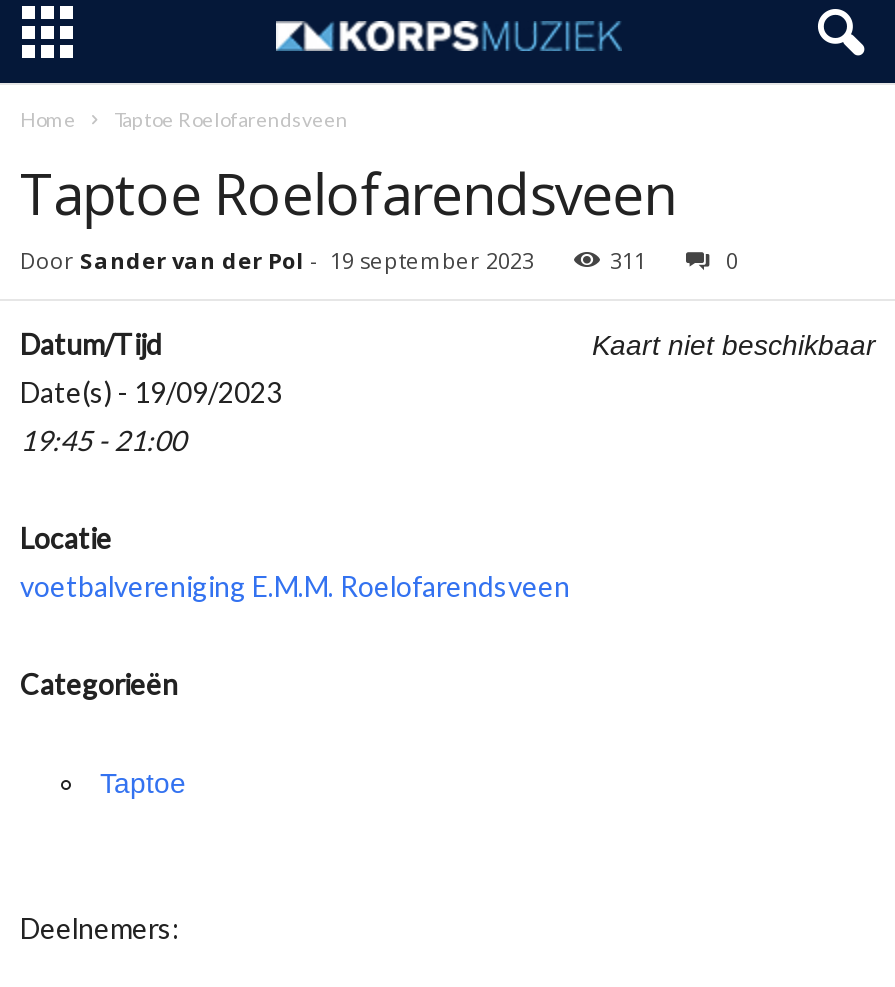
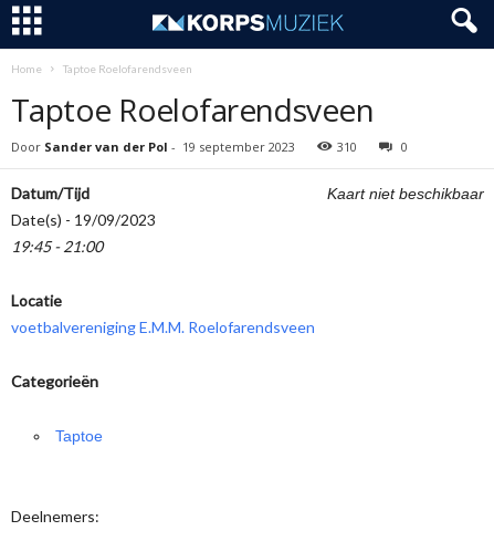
[610,245,646,275] 311 -> [337,138,357,155] 310

